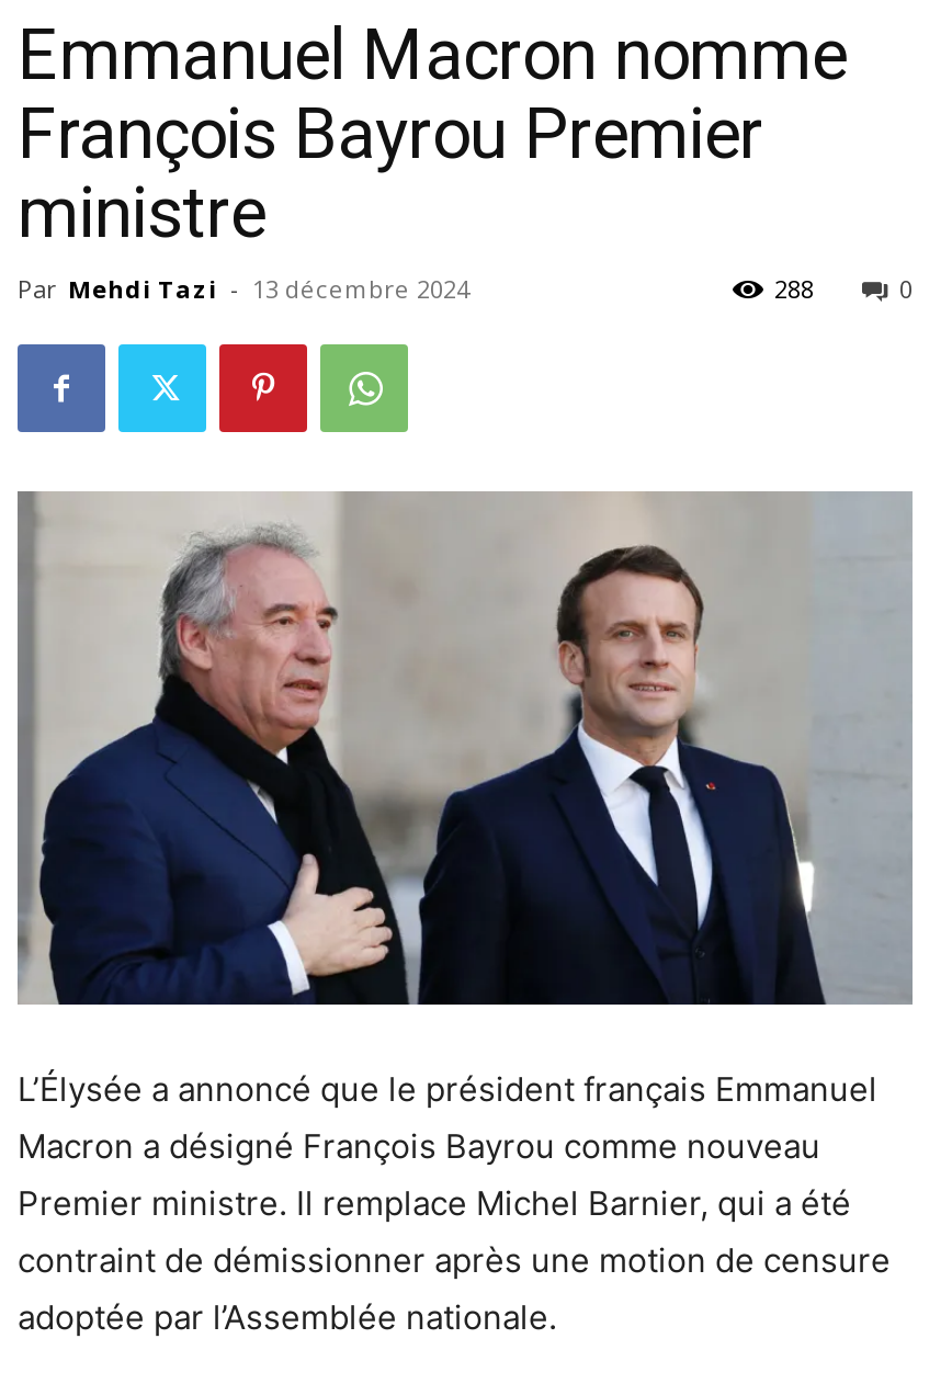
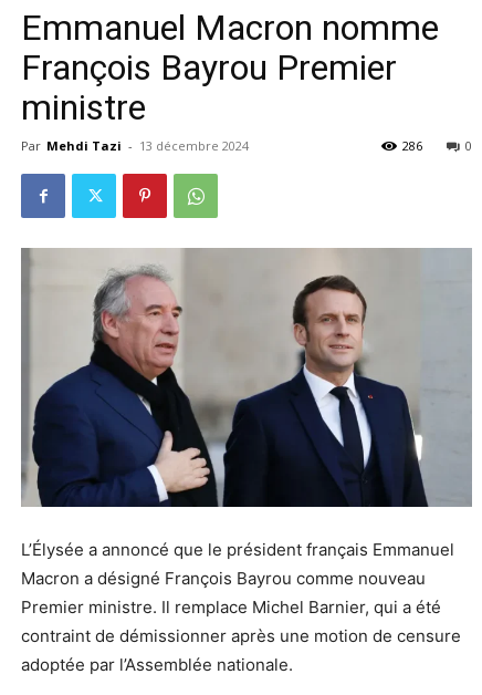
[774,272,814,305] 288 -> [402,137,422,154] 286

